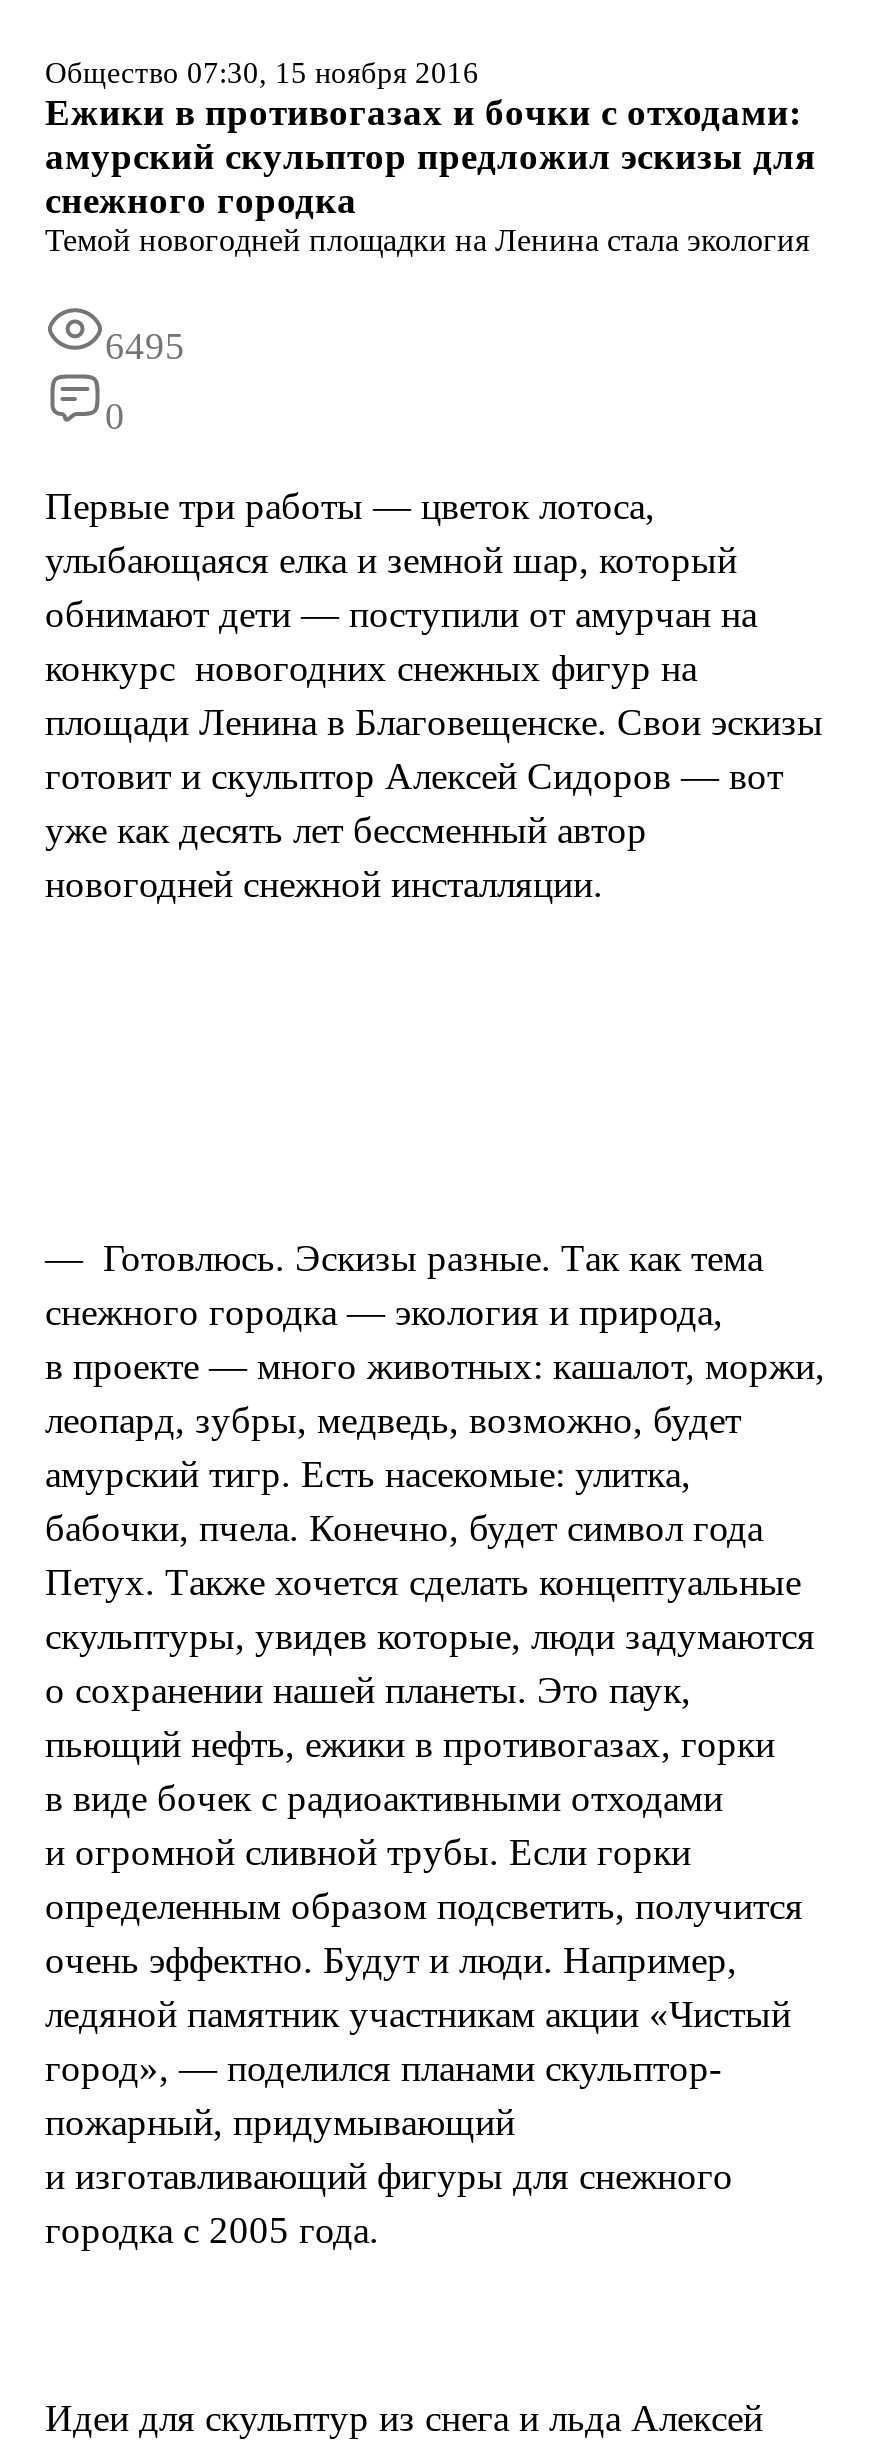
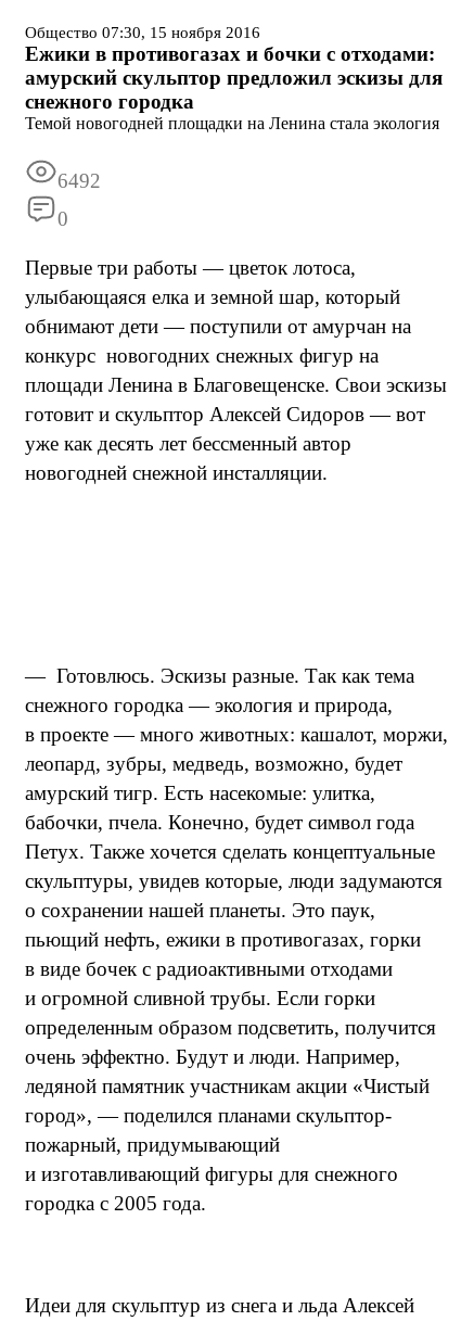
[105,326,185,368] 6495 -> [57,170,101,192] 6492

